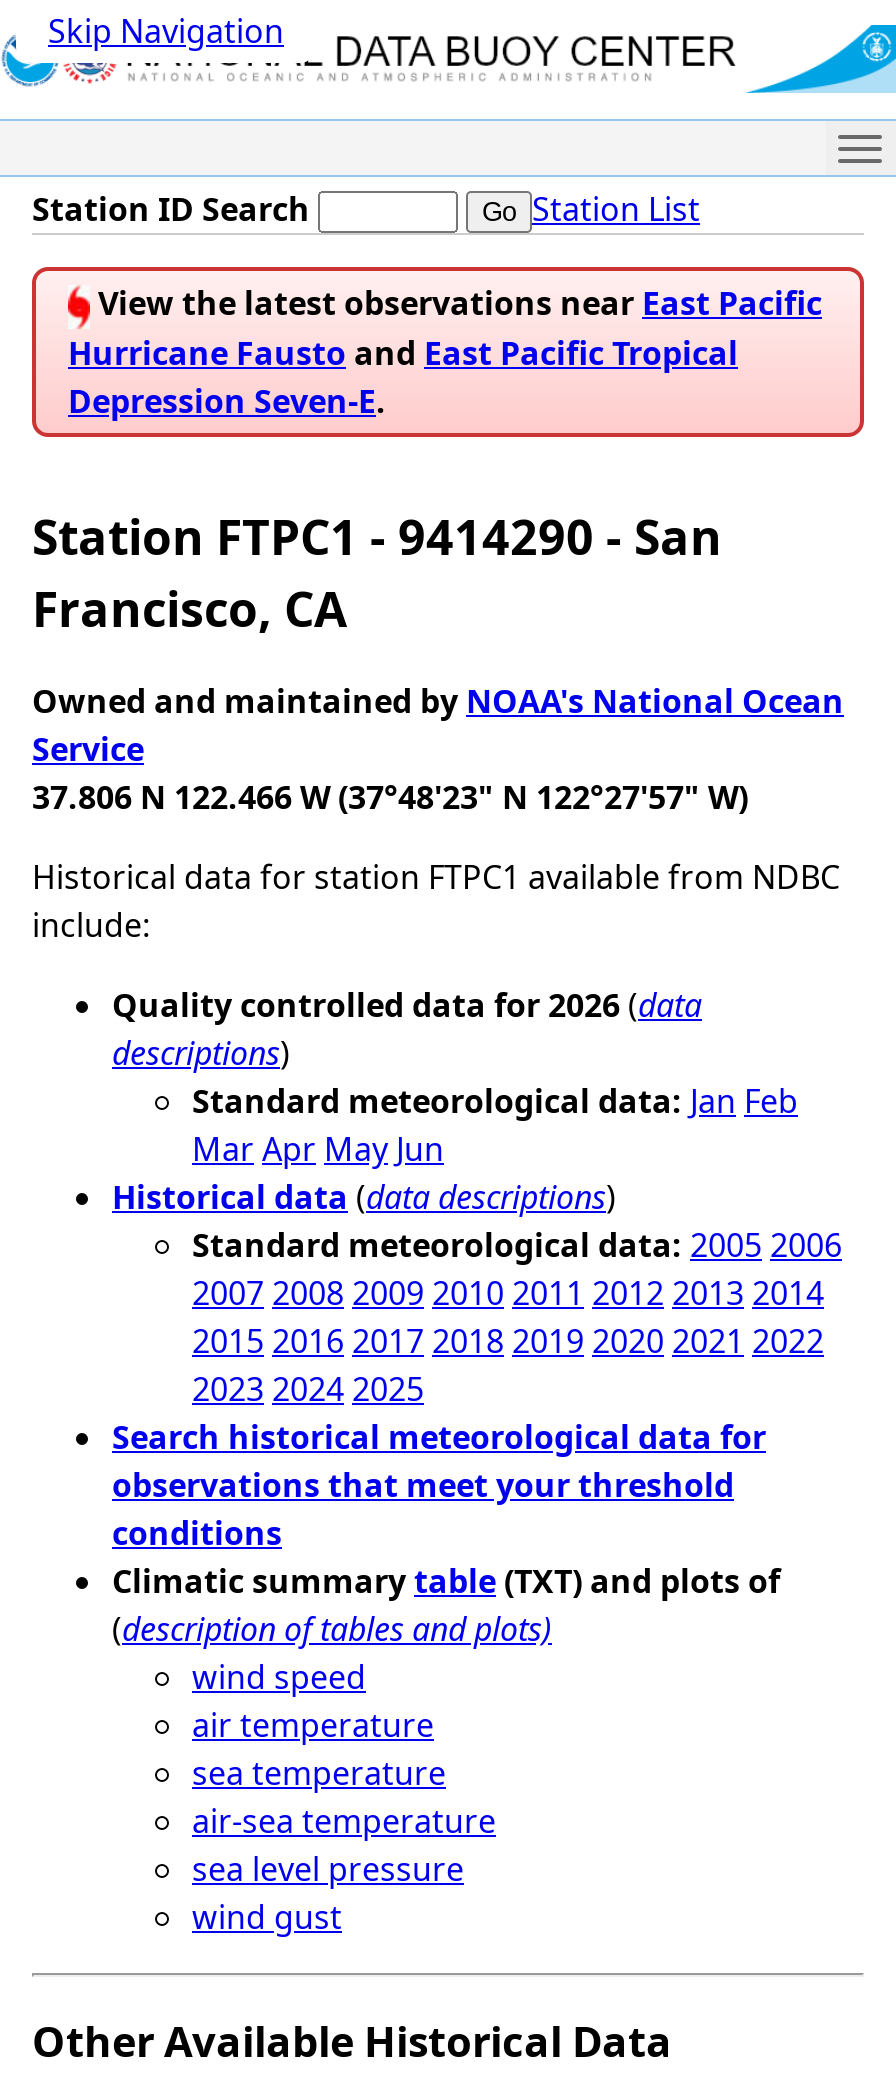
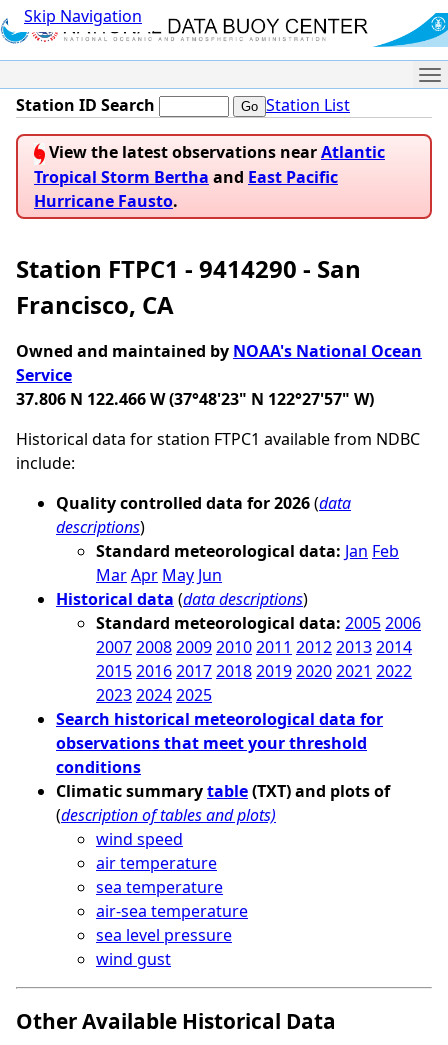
[68,282,822,423] View the latest observations near East Pacific | Hurricane Fausto and East Pacific Tropical | Depression Seven-E. -> [34,141,385,212] View the latest observations near Atlantic | Tropical Storm Bertha and East Pacific | Hurricane Fausto.

